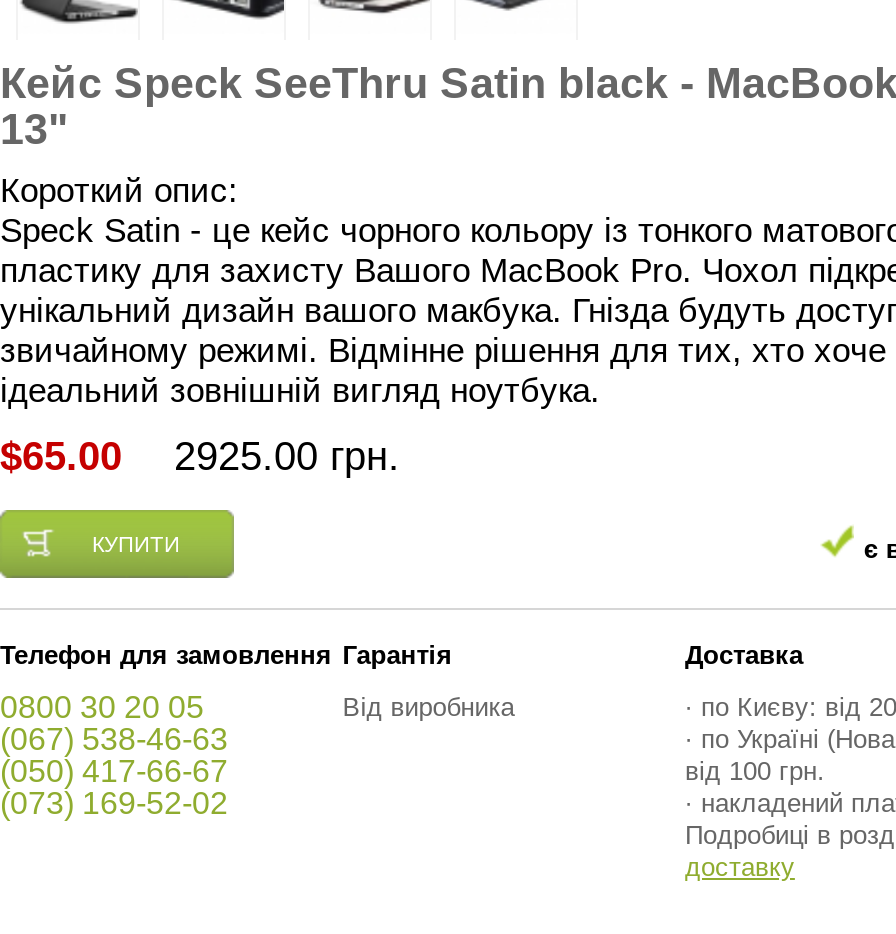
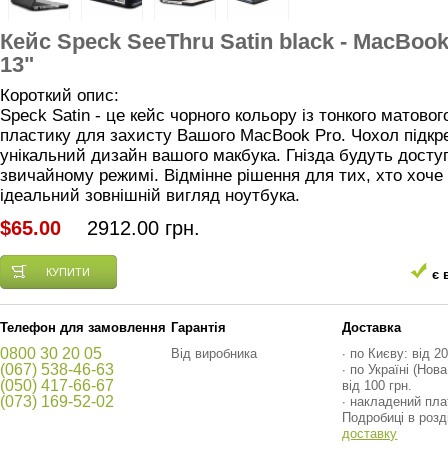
[0,434,400,478] $65.00 2925.00 грн. -> [0,217,200,239] $65.00 2912.00 грн.

